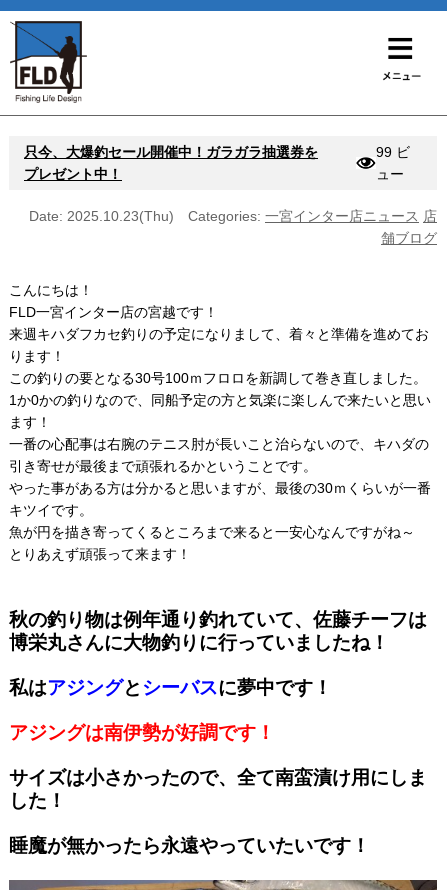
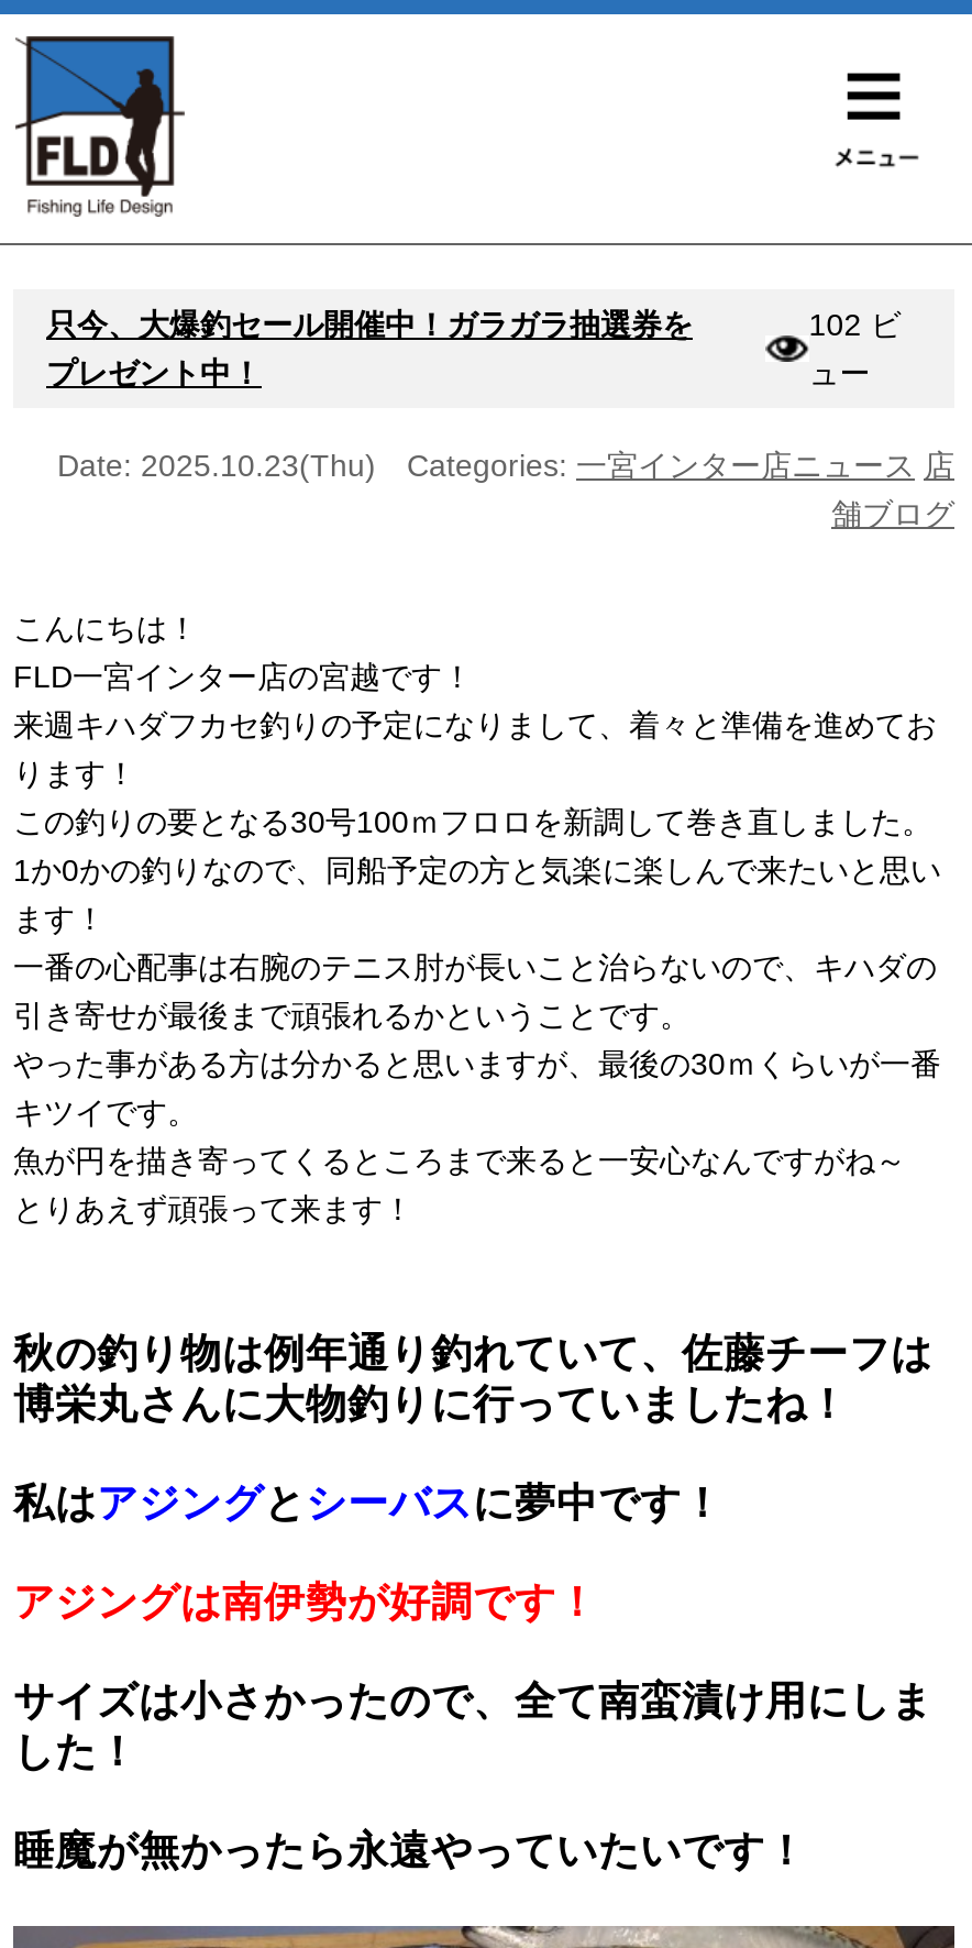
[376,143,410,159] 99 ビ -> [809,306,901,341] 102 ビ

